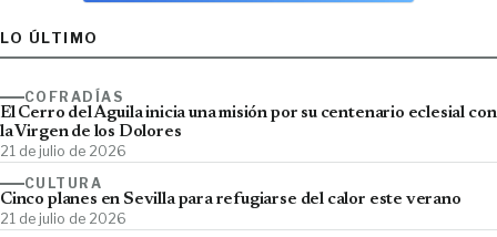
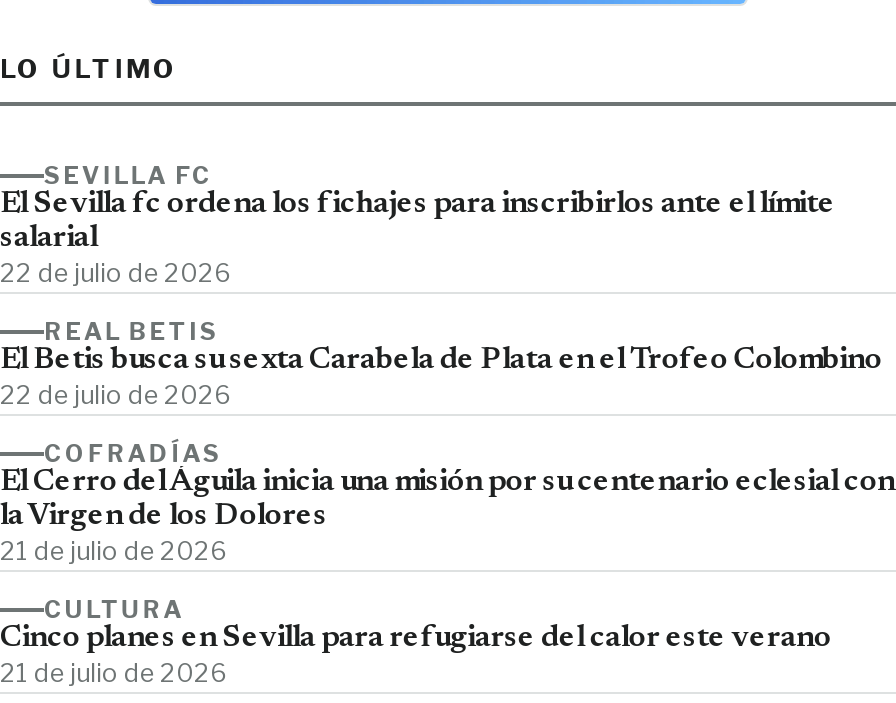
none -> [0,160,882,410] SEVILLA FC | El Sevilla fc ordena los fichajes para inscribirlos ante el límite | salarial | 22 de julio de 2026 | REAL BETIS | El Betis busca su sexta Carabela de Plata en el Trofeo Colombino | 22 de julio de 2026

